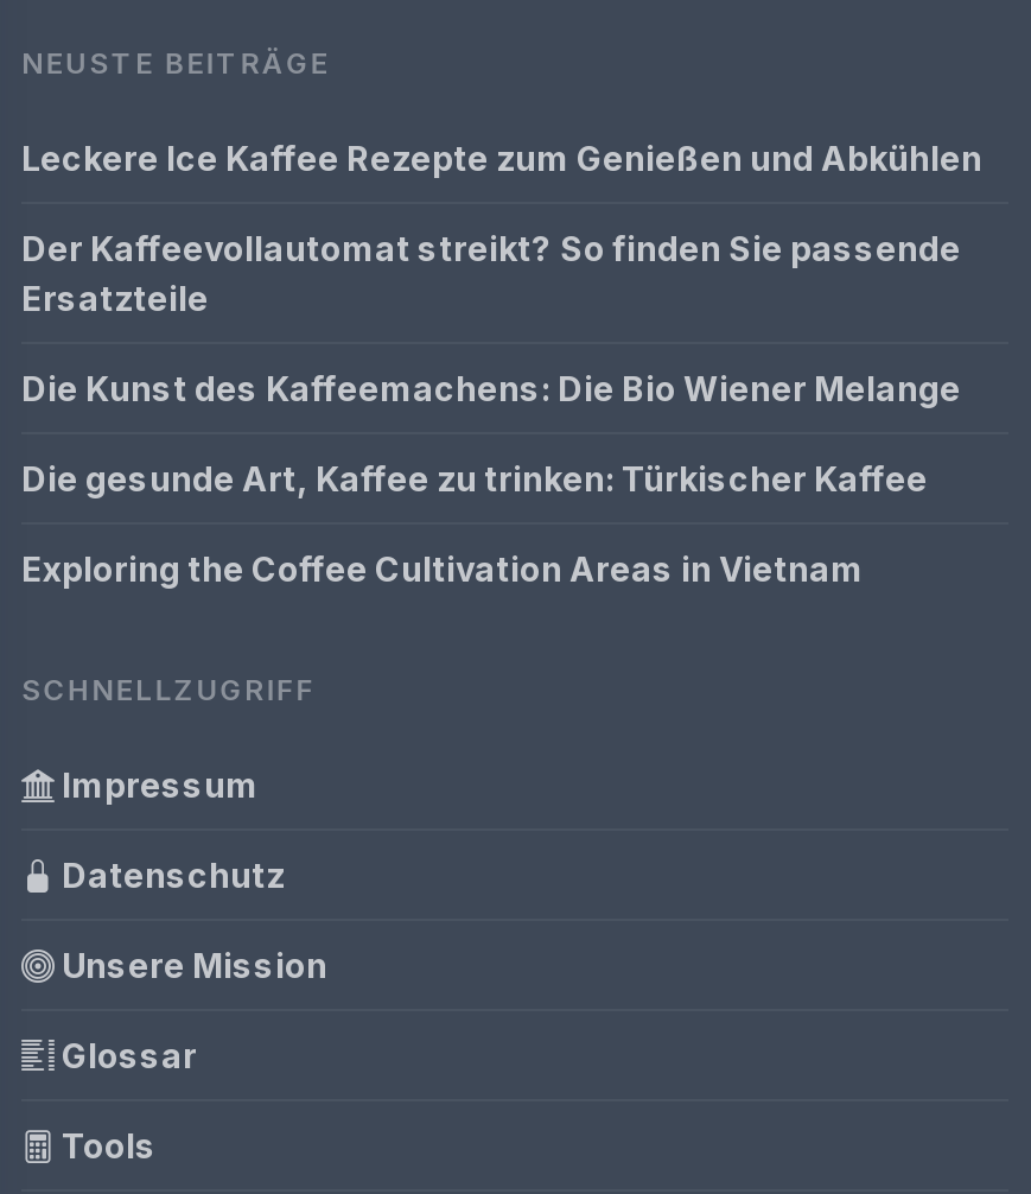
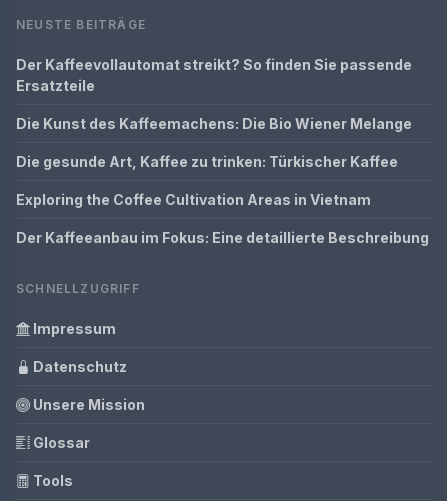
[21,138,982,178] Leckere Ice Kaffee Rezepte zum Genießen und Abkühlen -> none
moved [21,228,961,589] -> [16,56,412,208]: Der Kaffeevollautomat streikt? So finden Sie passende | Ersatzteile | Die Kunst des Kaffeemachens: Die Bio Wiener Melange | Die gesunde Art, Kaffee zu trinken: Türkischer Kaffee | Exploring the Coffee Cultivation Areas in Vietnam
none -> [16,229,429,246] Der Kaffeeanbau im Fokus: Eine detaillierte Beschreibung

